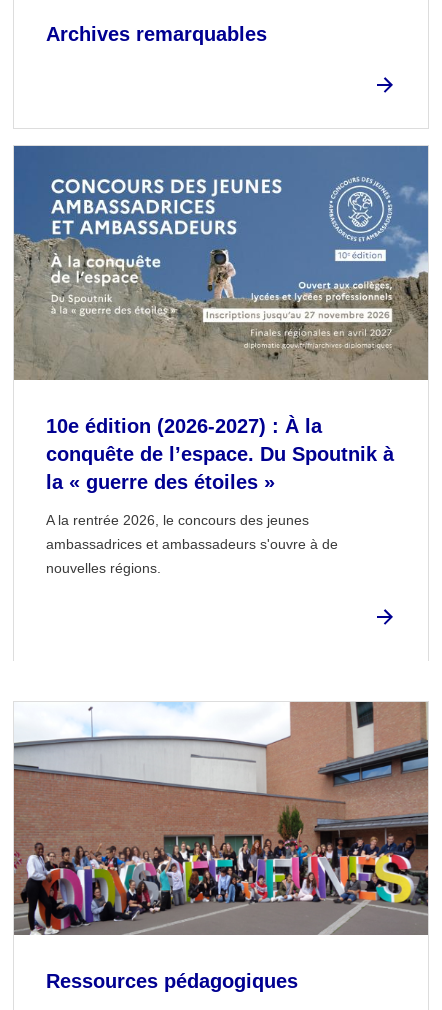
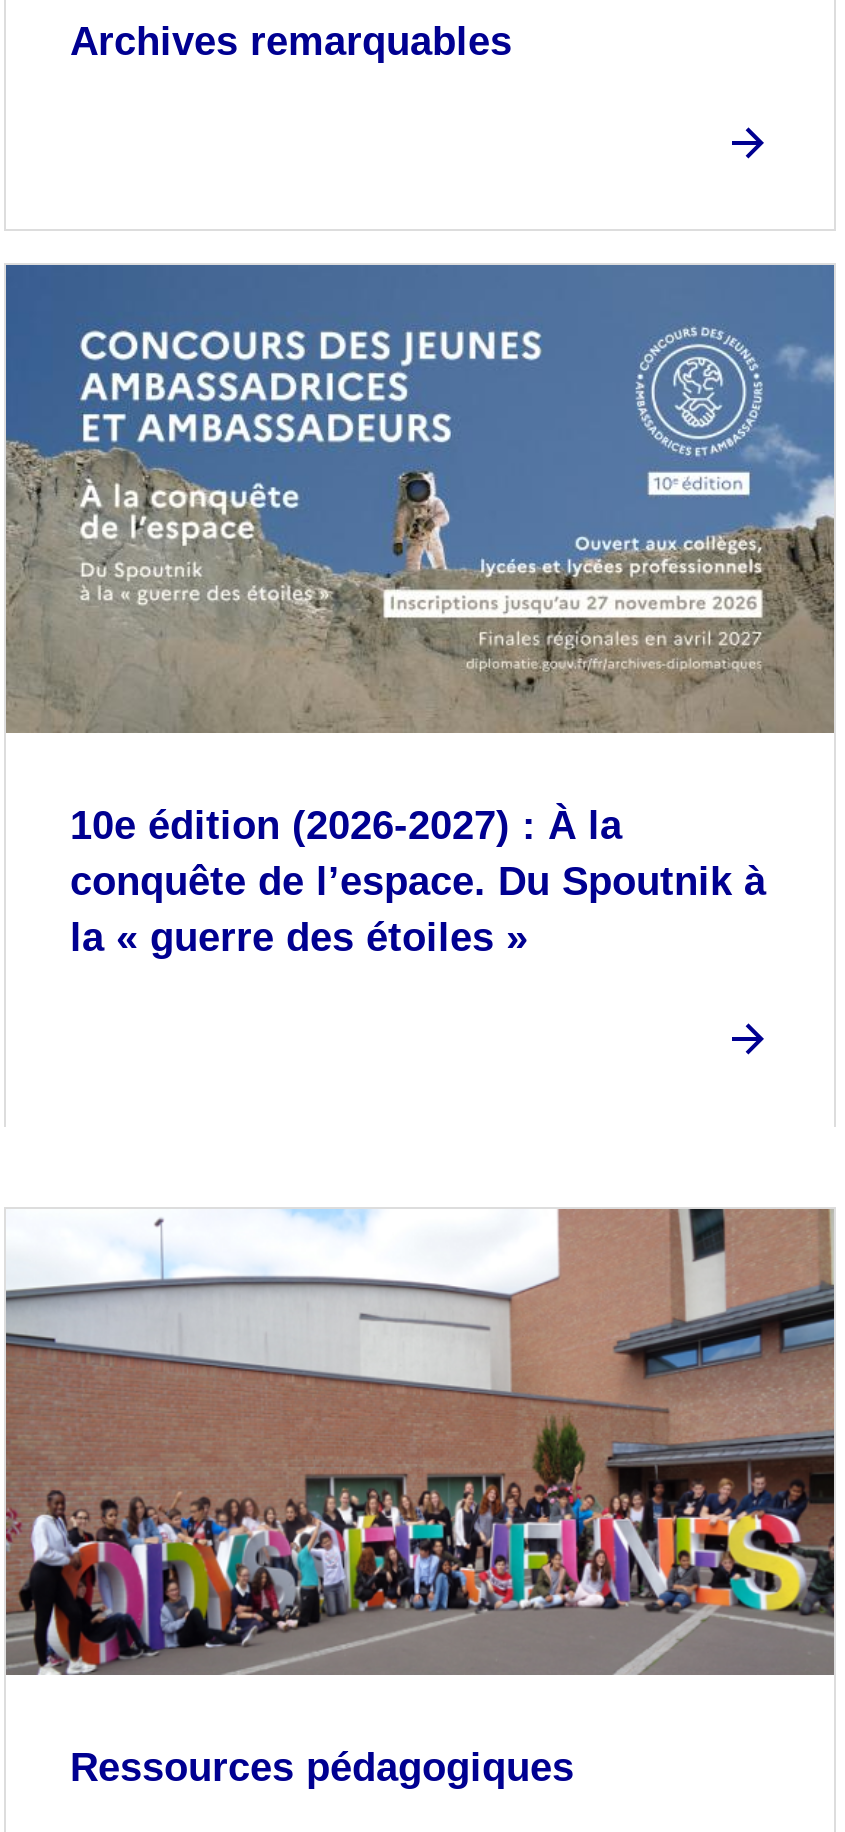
[46,512,338,576] A la rentrée 2026, le concours des jeunes | ambassadrices et ambassadeurs s'ouvre à de | nouvelles régions. -> none

